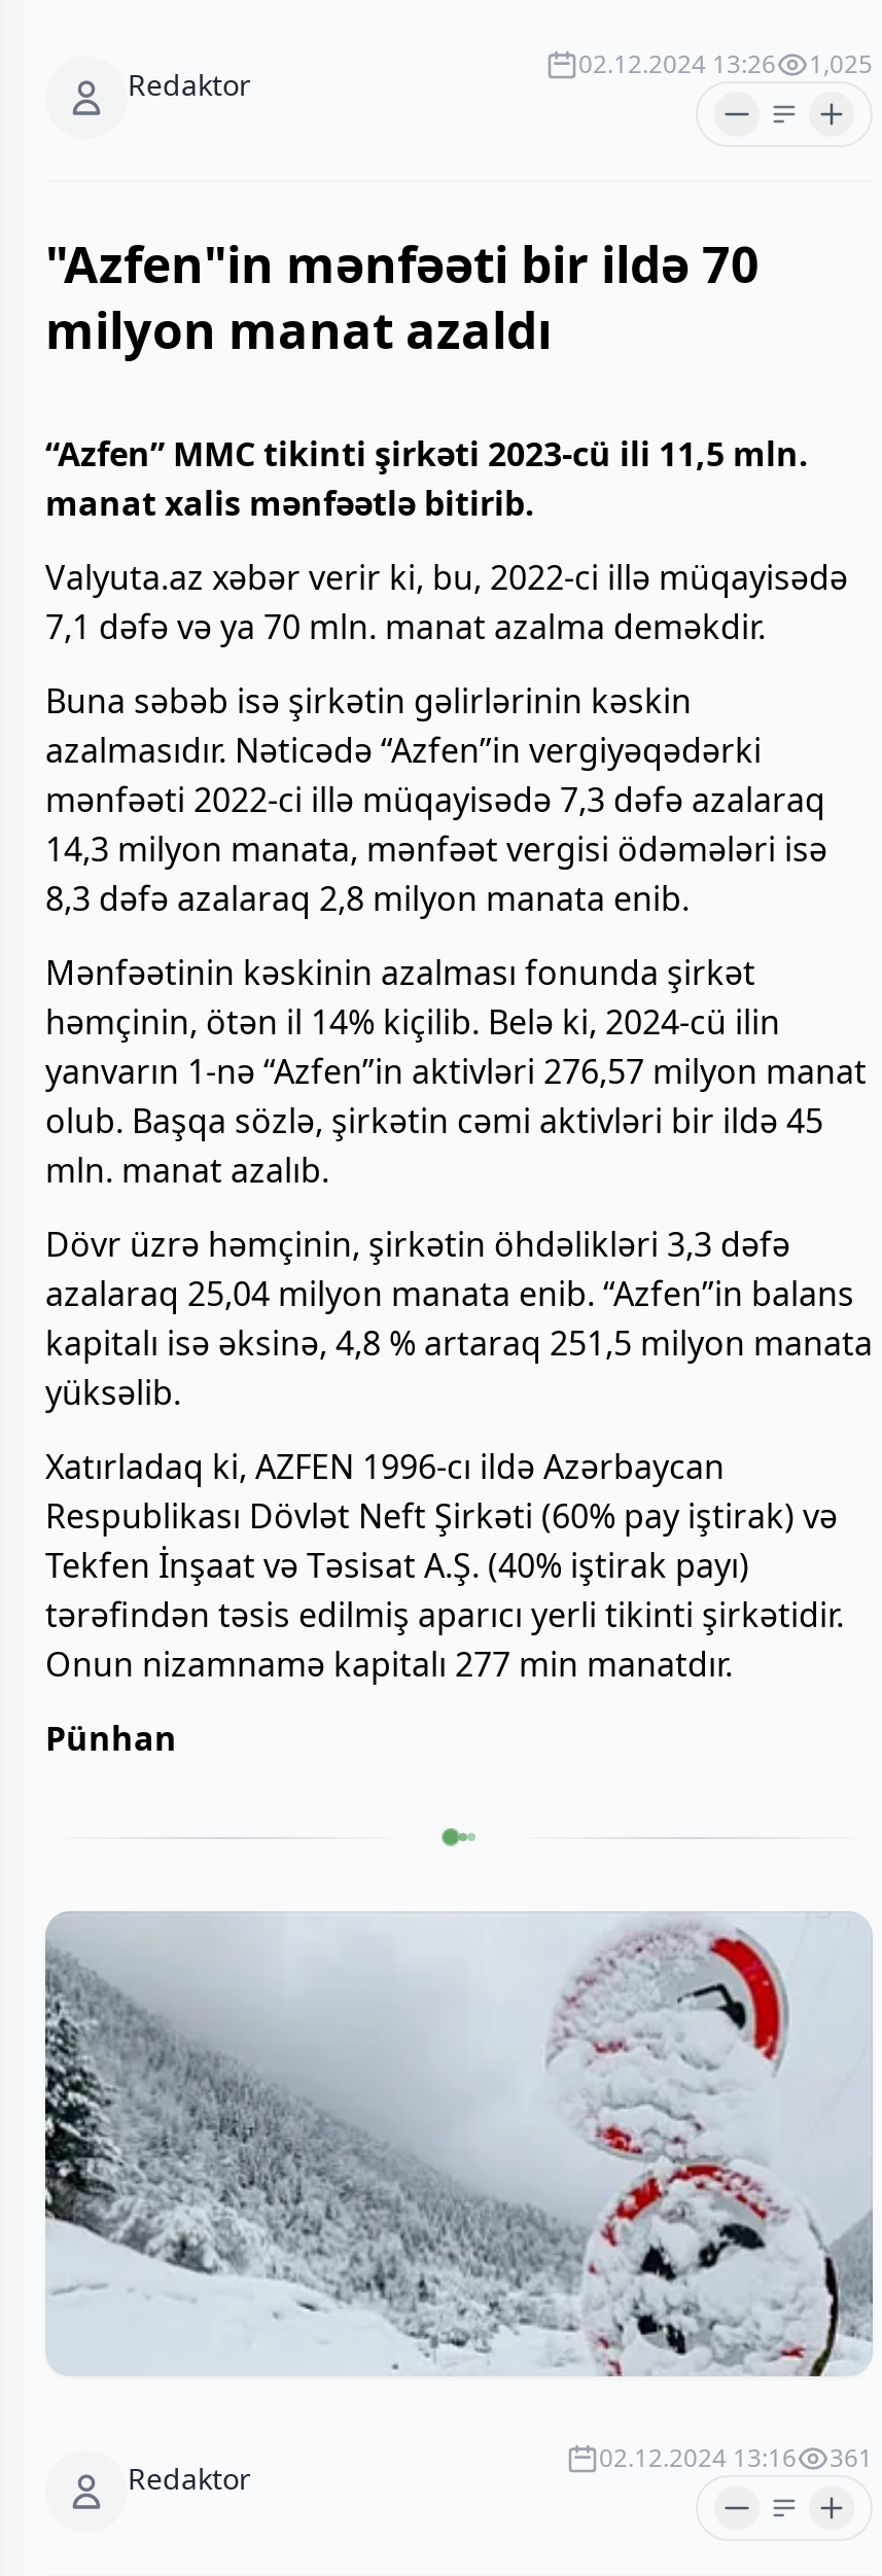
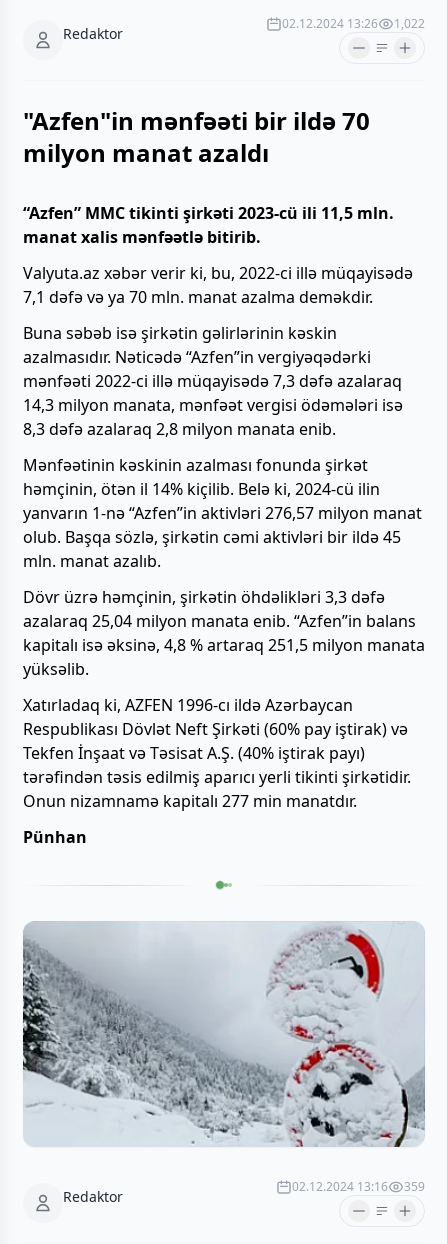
[578,47,873,82] 02.12.2024 13:26 1,025 -> [282,15,425,32] 02.12.2024 13:26 1,022
[599,2440,873,2475] 02.12.2024 13:16 361 -> [292,1178,425,1195] 02.12.2024 13:16 359

